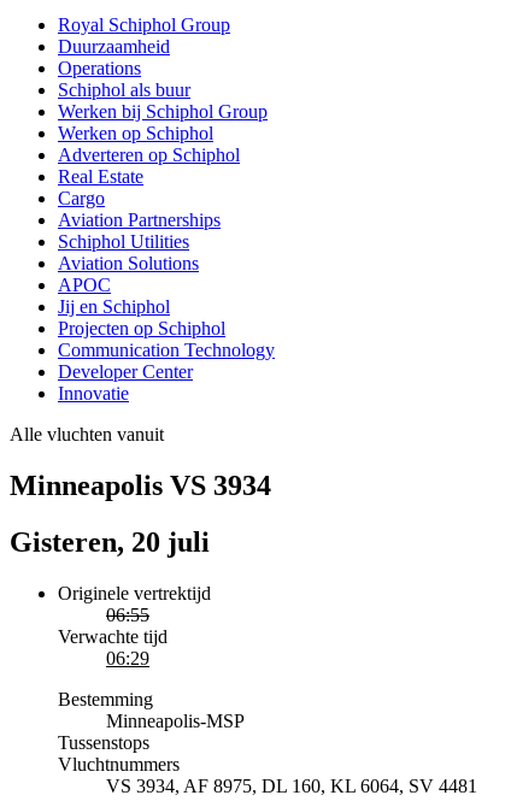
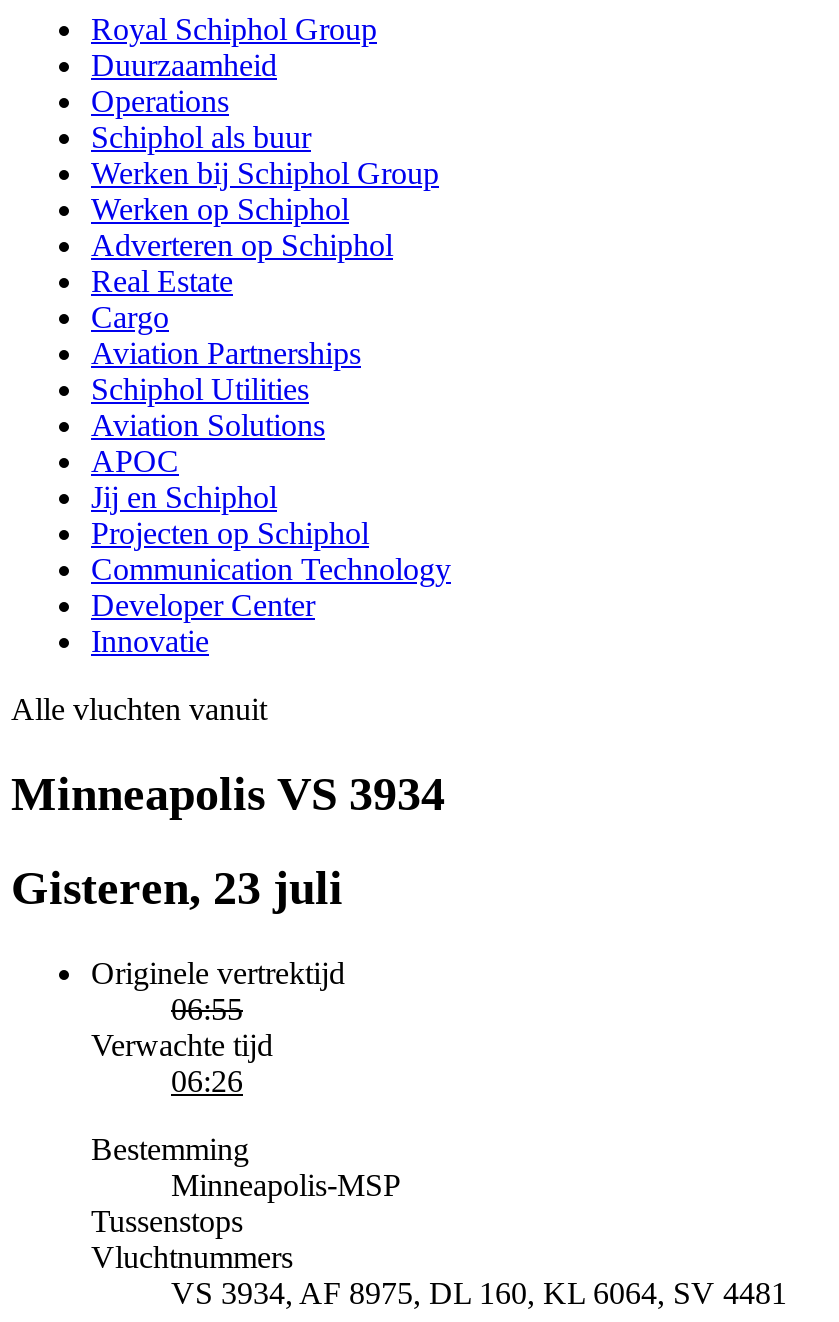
[10,526,210,557] Gisteren, 20 juli -> [11,862,343,914] Gisteren, 23 juli
[106,648,149,668] 06:29 -> [171,1063,243,1097] 06:26

